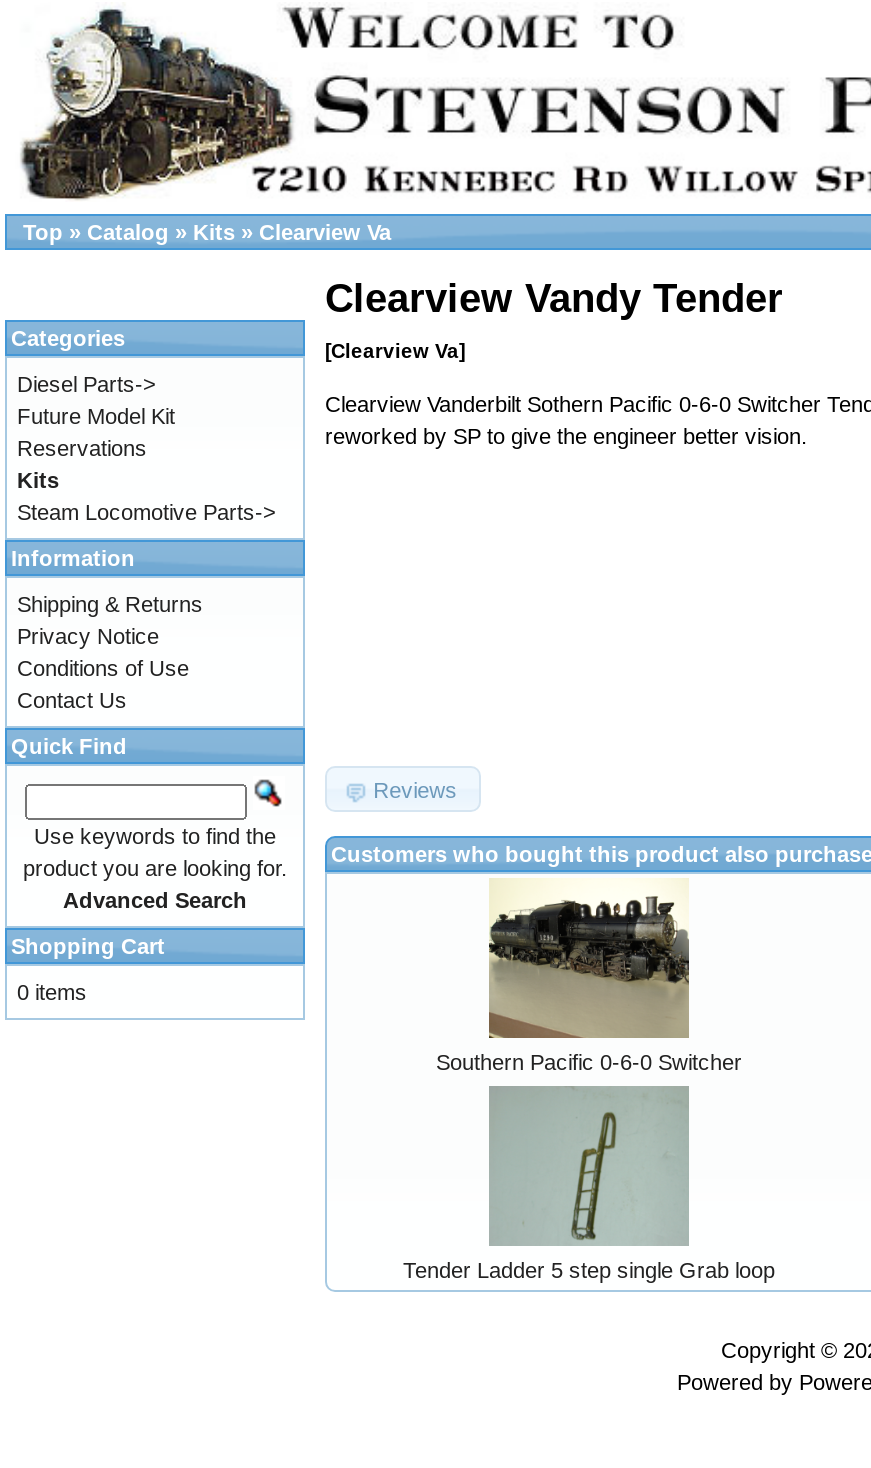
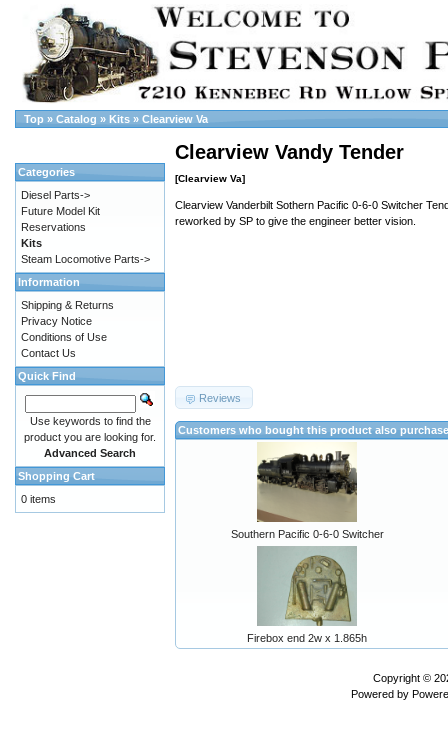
[403,1106,775,1282] [image] | Tender Ladder 5 step single Grab loop -> [247,555,367,644] [image] | Firebox end 2w x 1.865h

